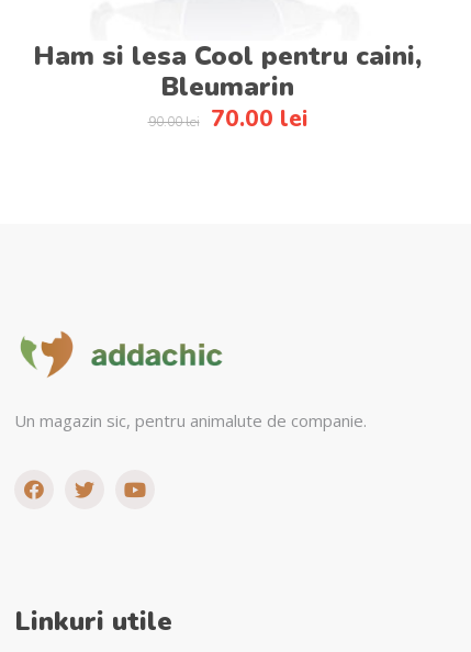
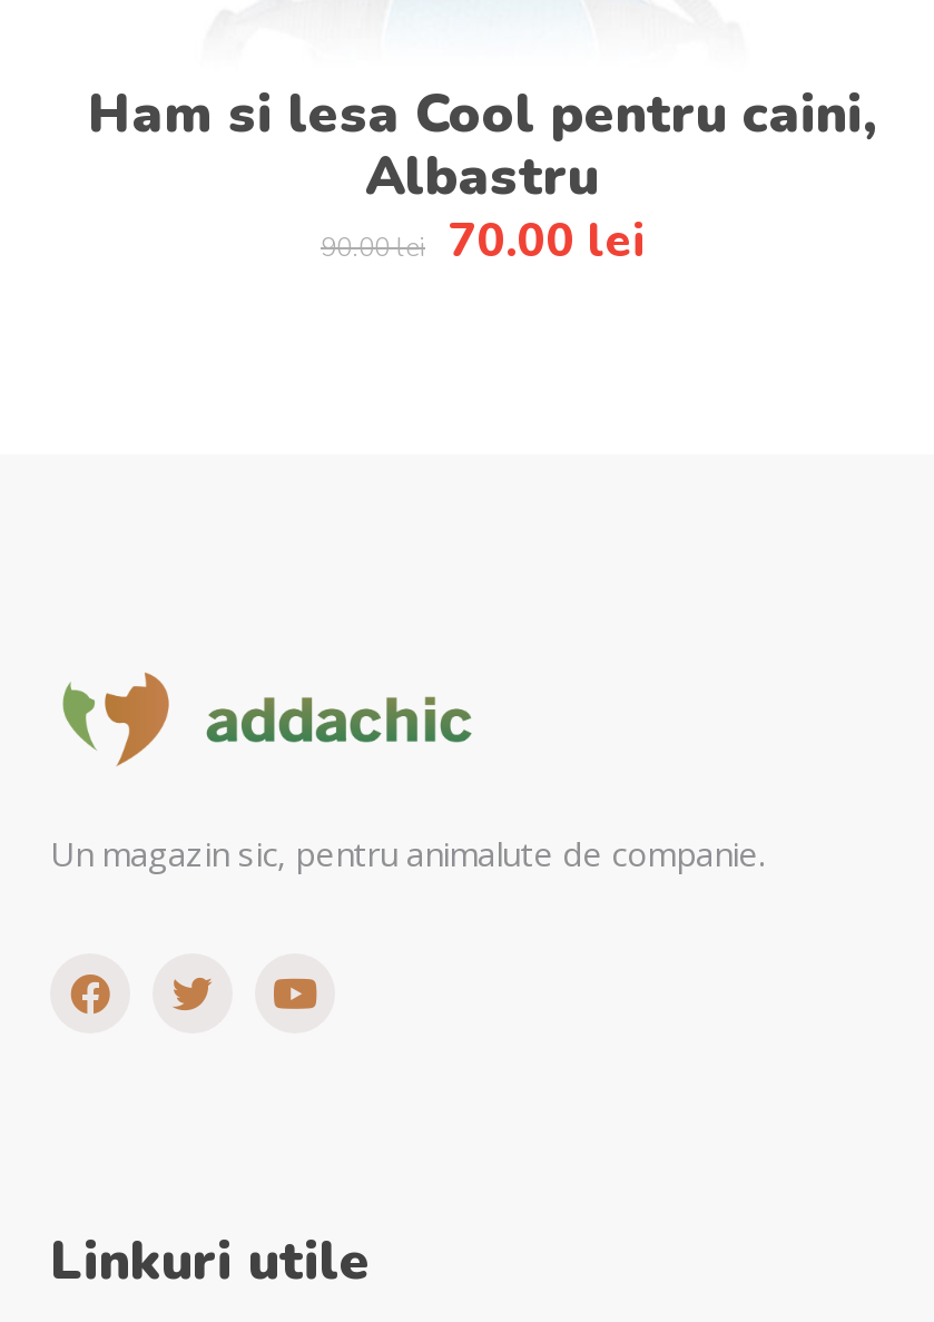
[160,69,294,104] Bleumarin -> [365,139,599,211] Albastru

